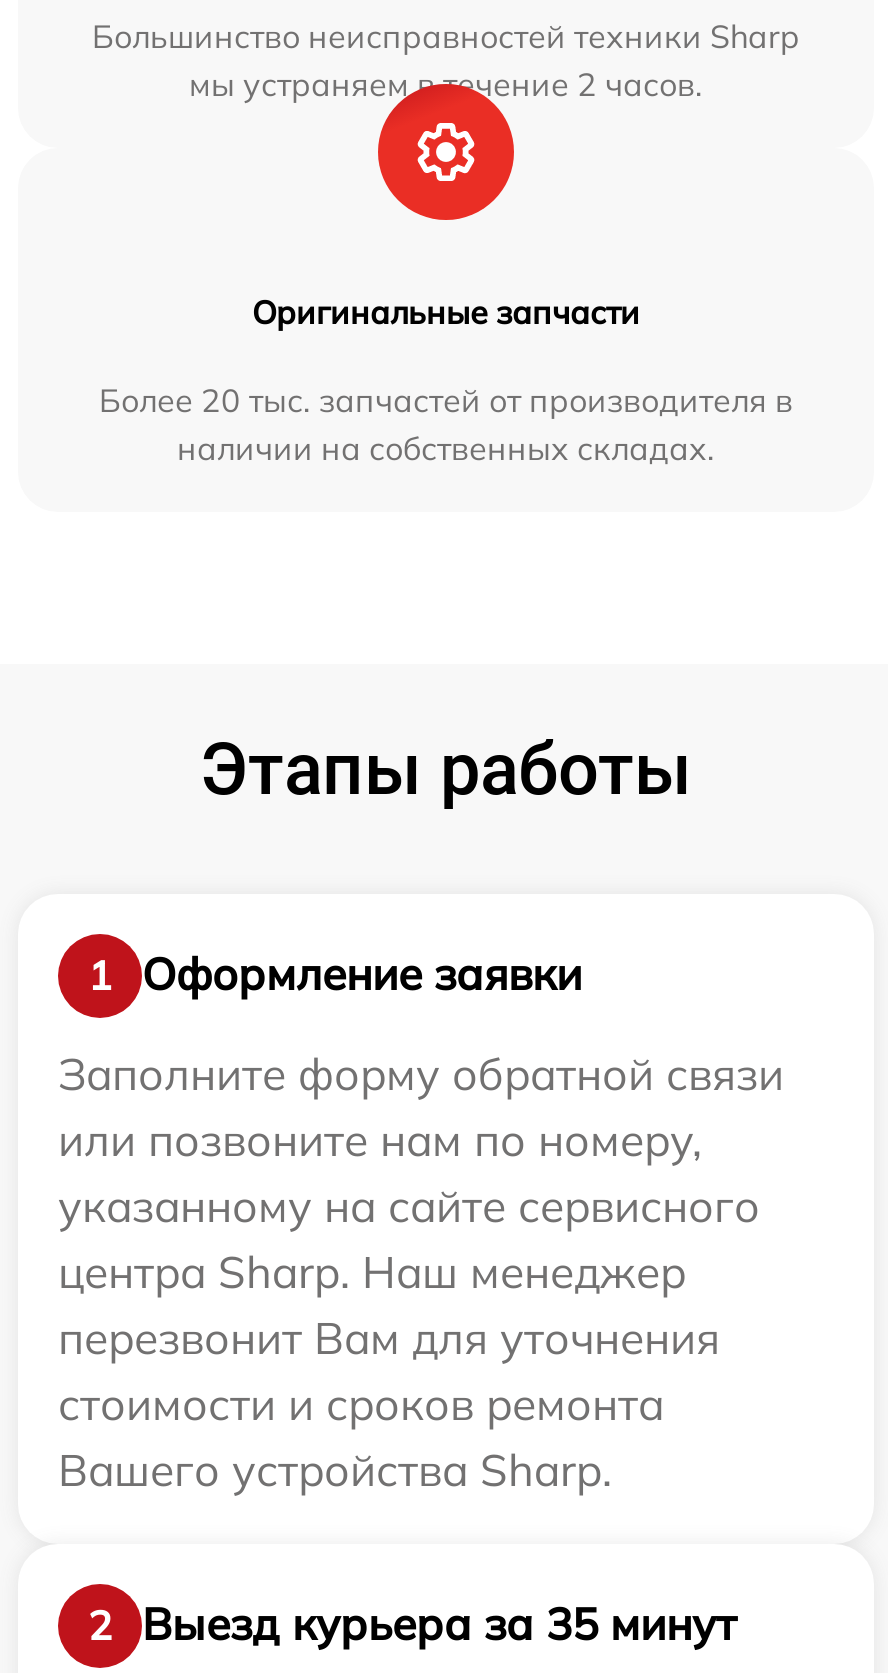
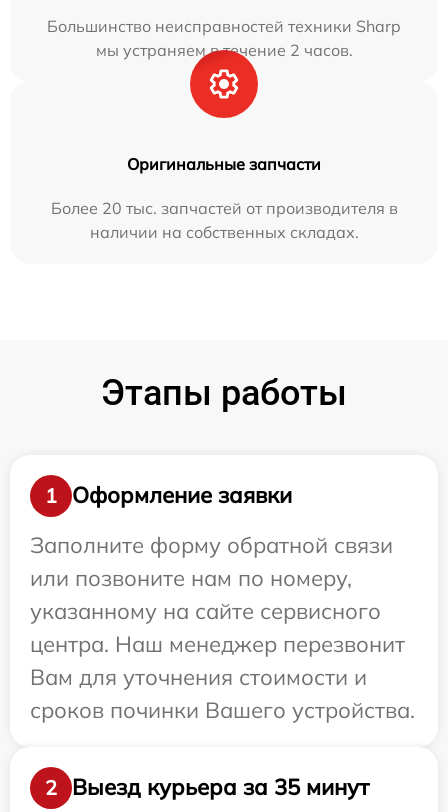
[58,1243,720,1497] центра Sharp. Наш менеджер | перезвонит Вам для уточнения | стоимости и сроков ремонта | Вашего устройства Sharp. -> [30,630,415,724] центра. Наш менеджер перезвонит | Вам для уточнения стоимости и | сроков починки Вашего устройства.

